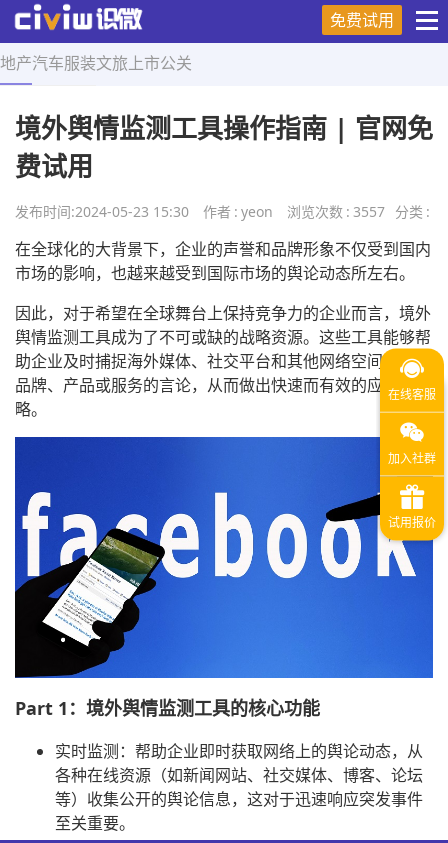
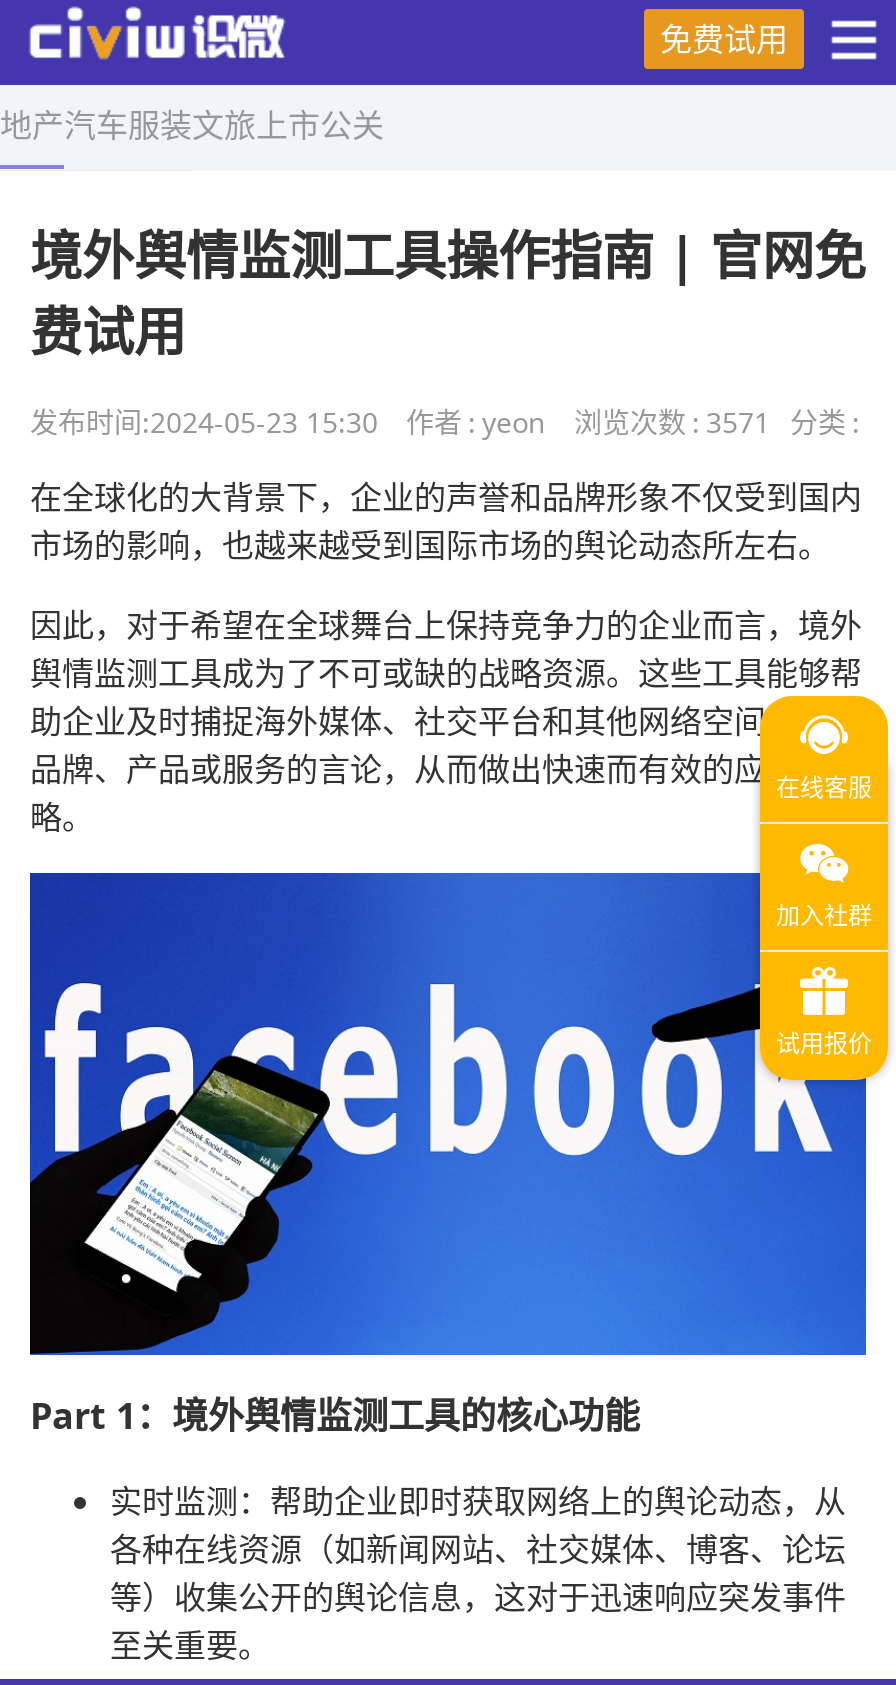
[287,202,430,221] 浏览次数 : 3557 分类 : -> [574,404,860,442] 浏览次数 : 3571 分类 :

